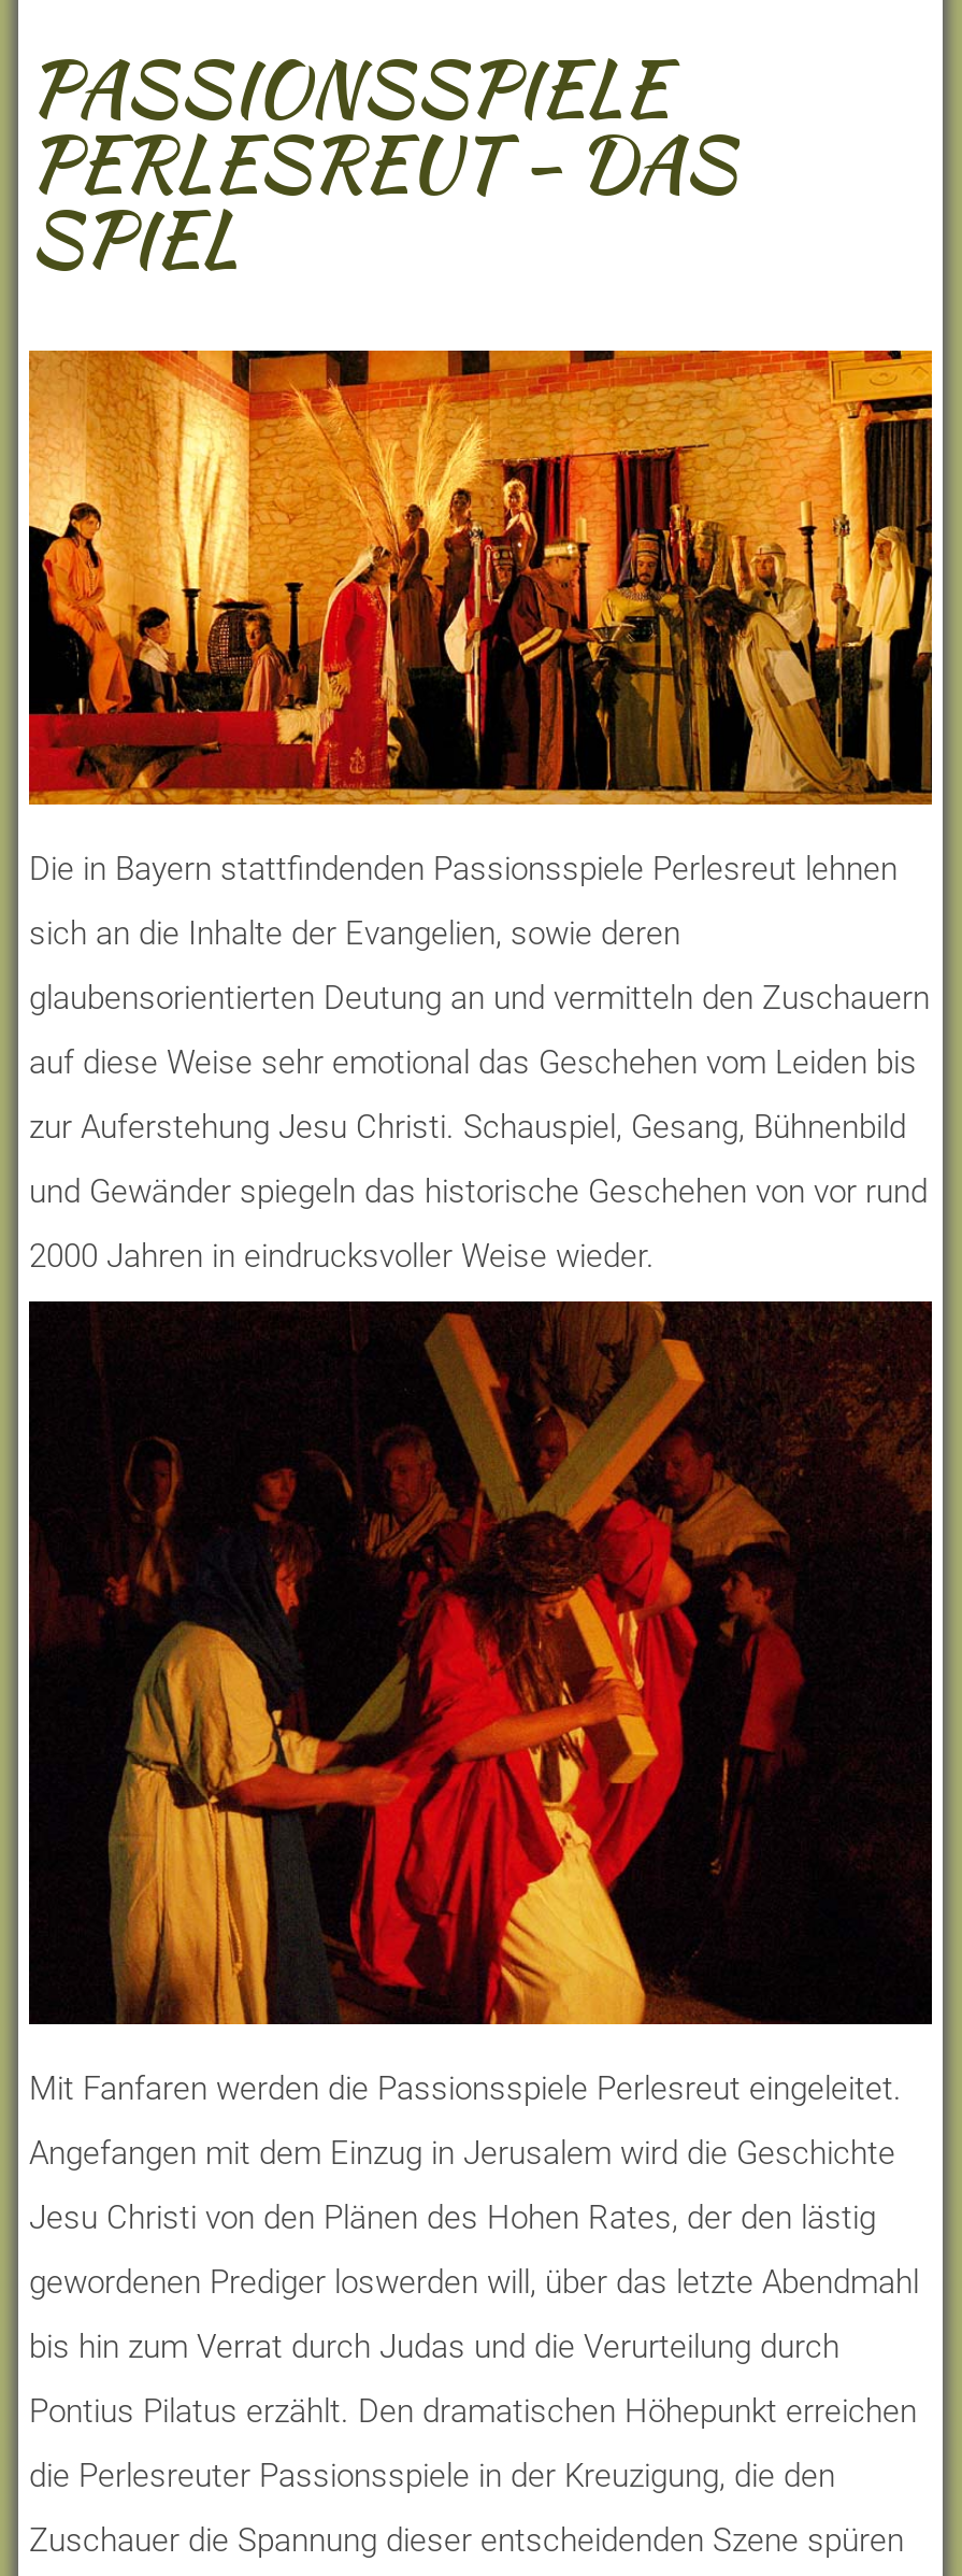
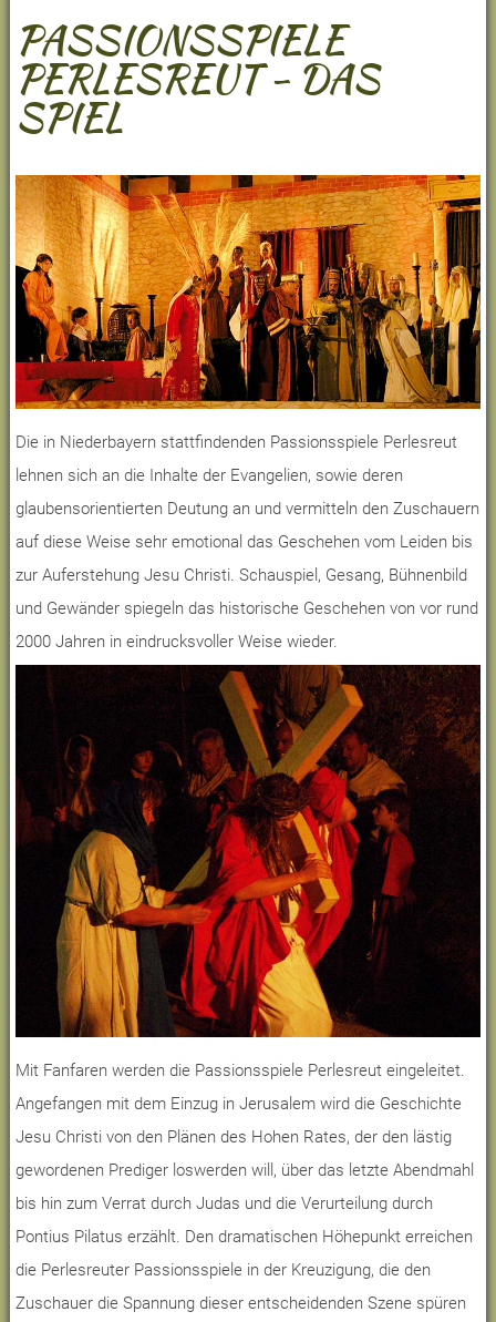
[29,850,898,888] Die in Bayern stattfindenden Passionsspiele Perlesreut lehnen -> [15,432,457,452] Die in Niederbayern stattfindenden Passionsspiele Perlesreut
[29,914,680,953] sich an die Inhalte der Evangelien, sowie deren -> [15,465,403,485] lehnen sich an die Inhalte der Evangelien, sowie deren

